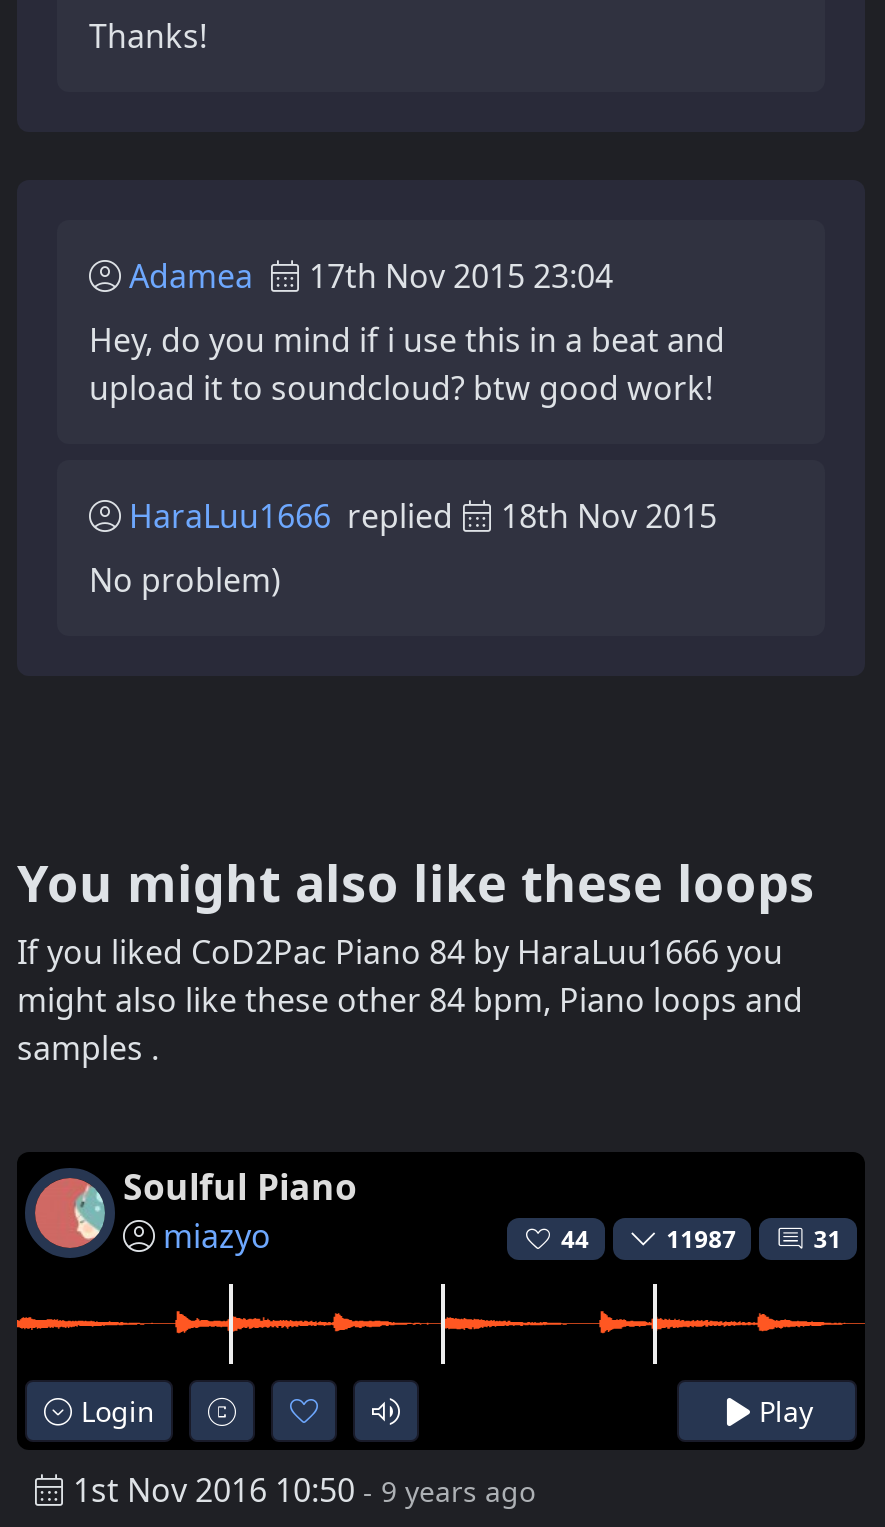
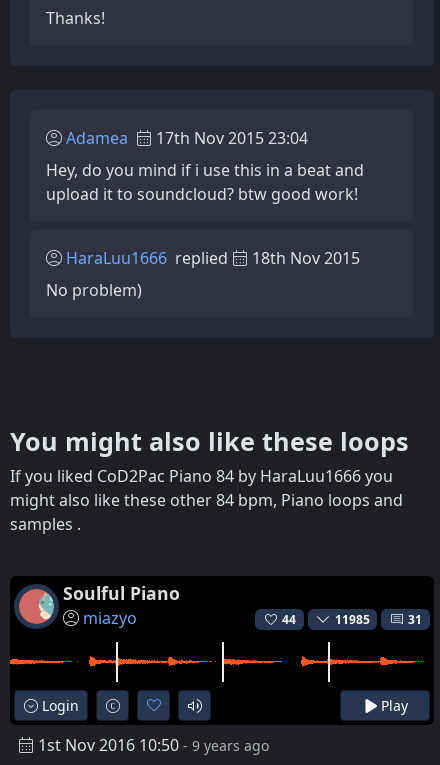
[666,1222,736,1256] 11987 -> [335,611,370,628] 11985

